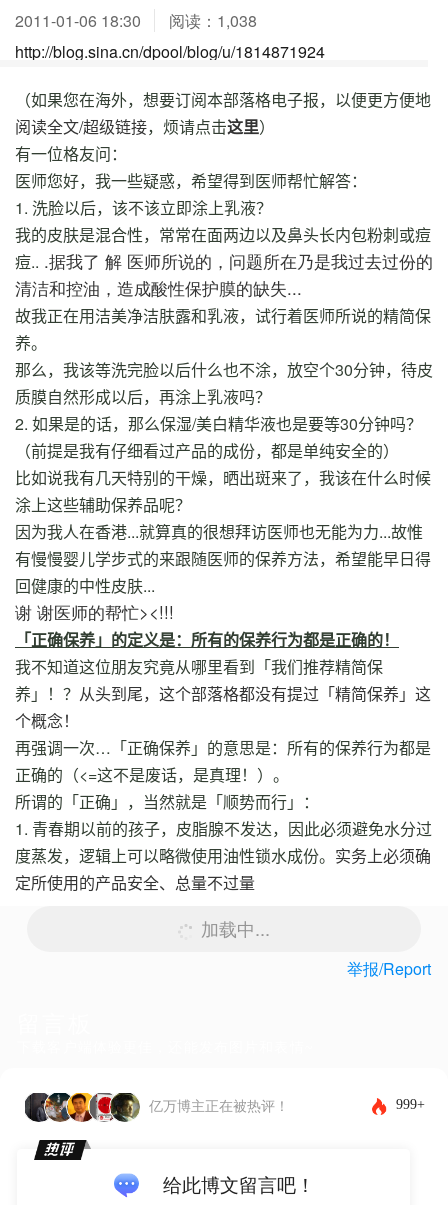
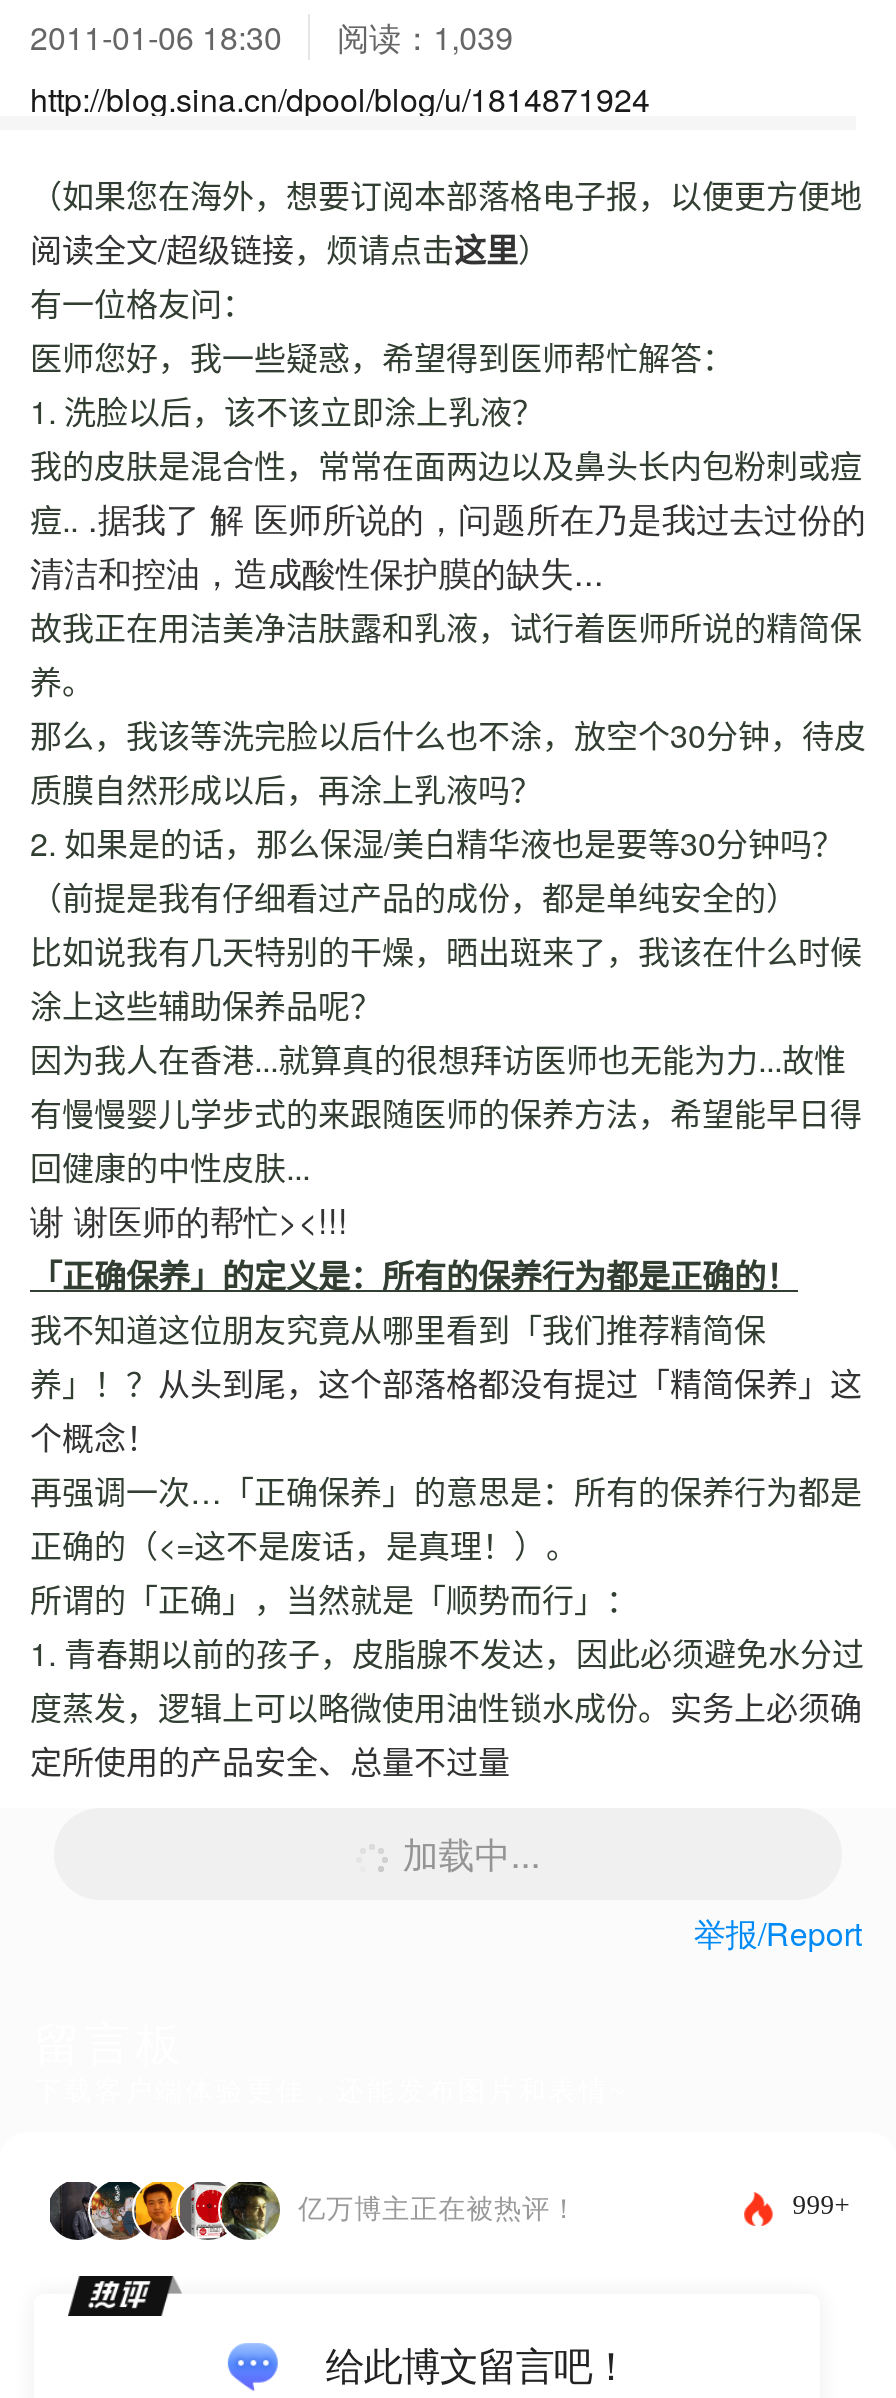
[15,9,257,32] 2011-01-06 18:30 阅读：1,038 -> [30,14,513,60] 2011-01-06 18:30 阅读：1,039

